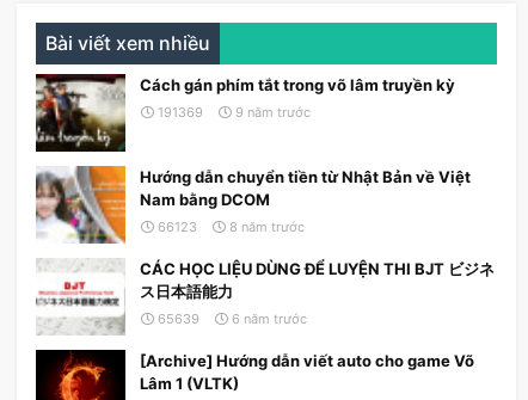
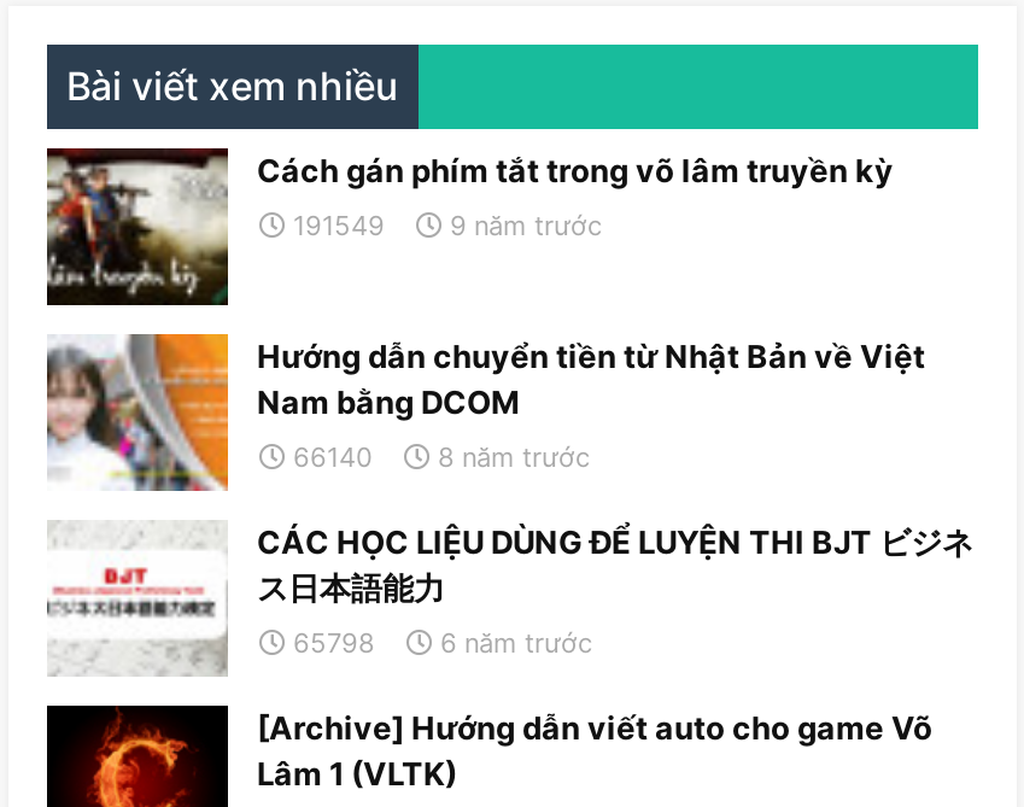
[154,104,311,120] 191369 9 năm trước -> [286,208,602,242] 191549 9 năm trước
[154,218,305,235] 66123 8 năm trước -> [286,440,590,474] 66140 8 năm trước
[154,310,307,327] 65639 6 năm trước -> [286,626,592,660] 65798 6 năm trước

